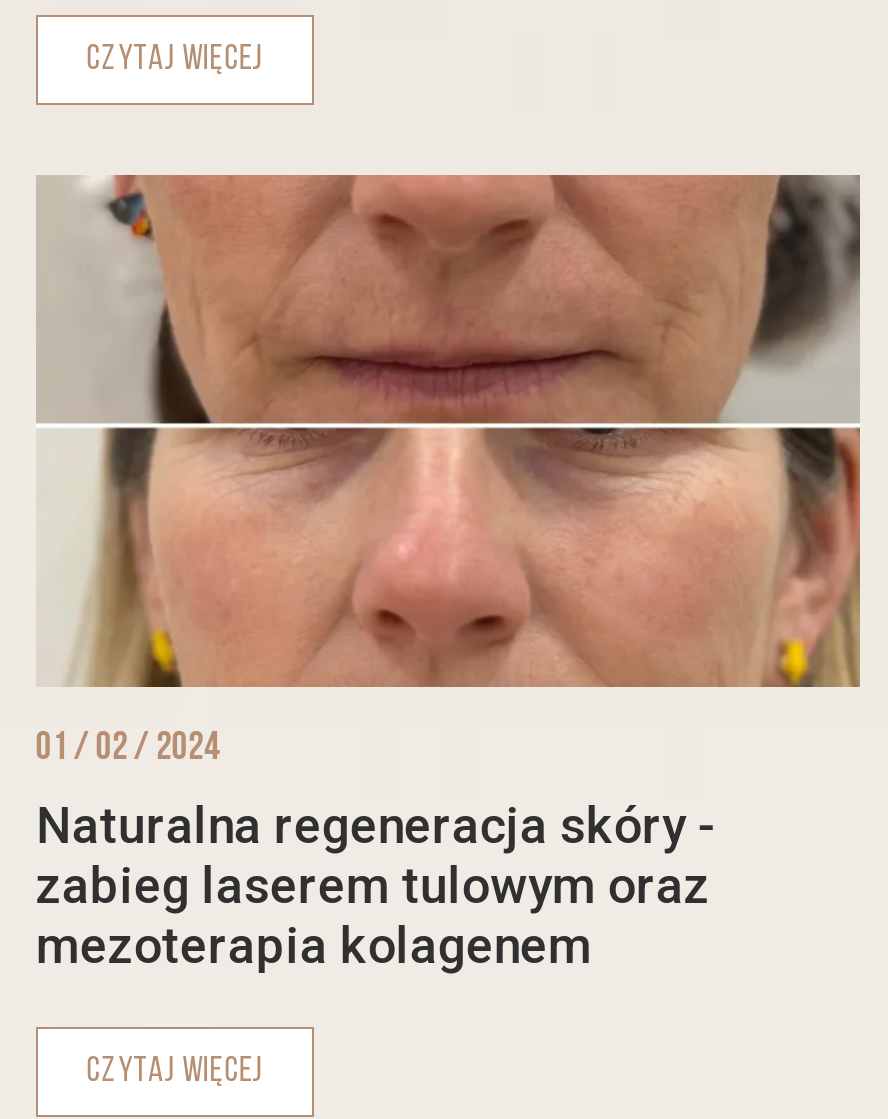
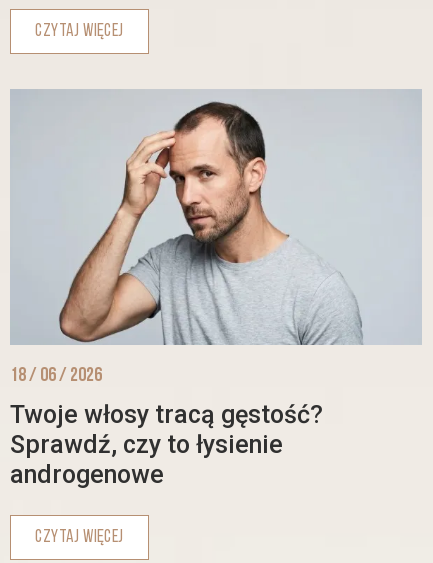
[36,173,862,769] [image] | 01 / 02 / 2024 -> [10,89,422,386] [image] | 18 / 06 / 2026
[36,796,714,974] Naturalna regeneracja skóry - | zabieg laserem tulowym oraz | mezoterapia kolagenem -> [10,400,323,489] Twoje włosy tracą gęstość? | Sprawdź, czy to łysienie | androgenowe

